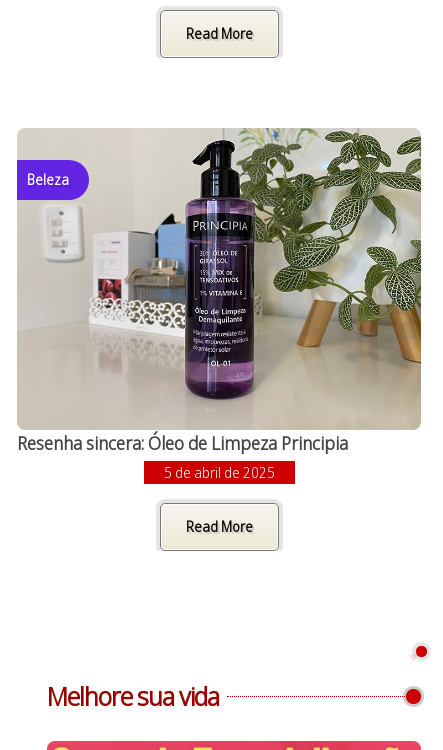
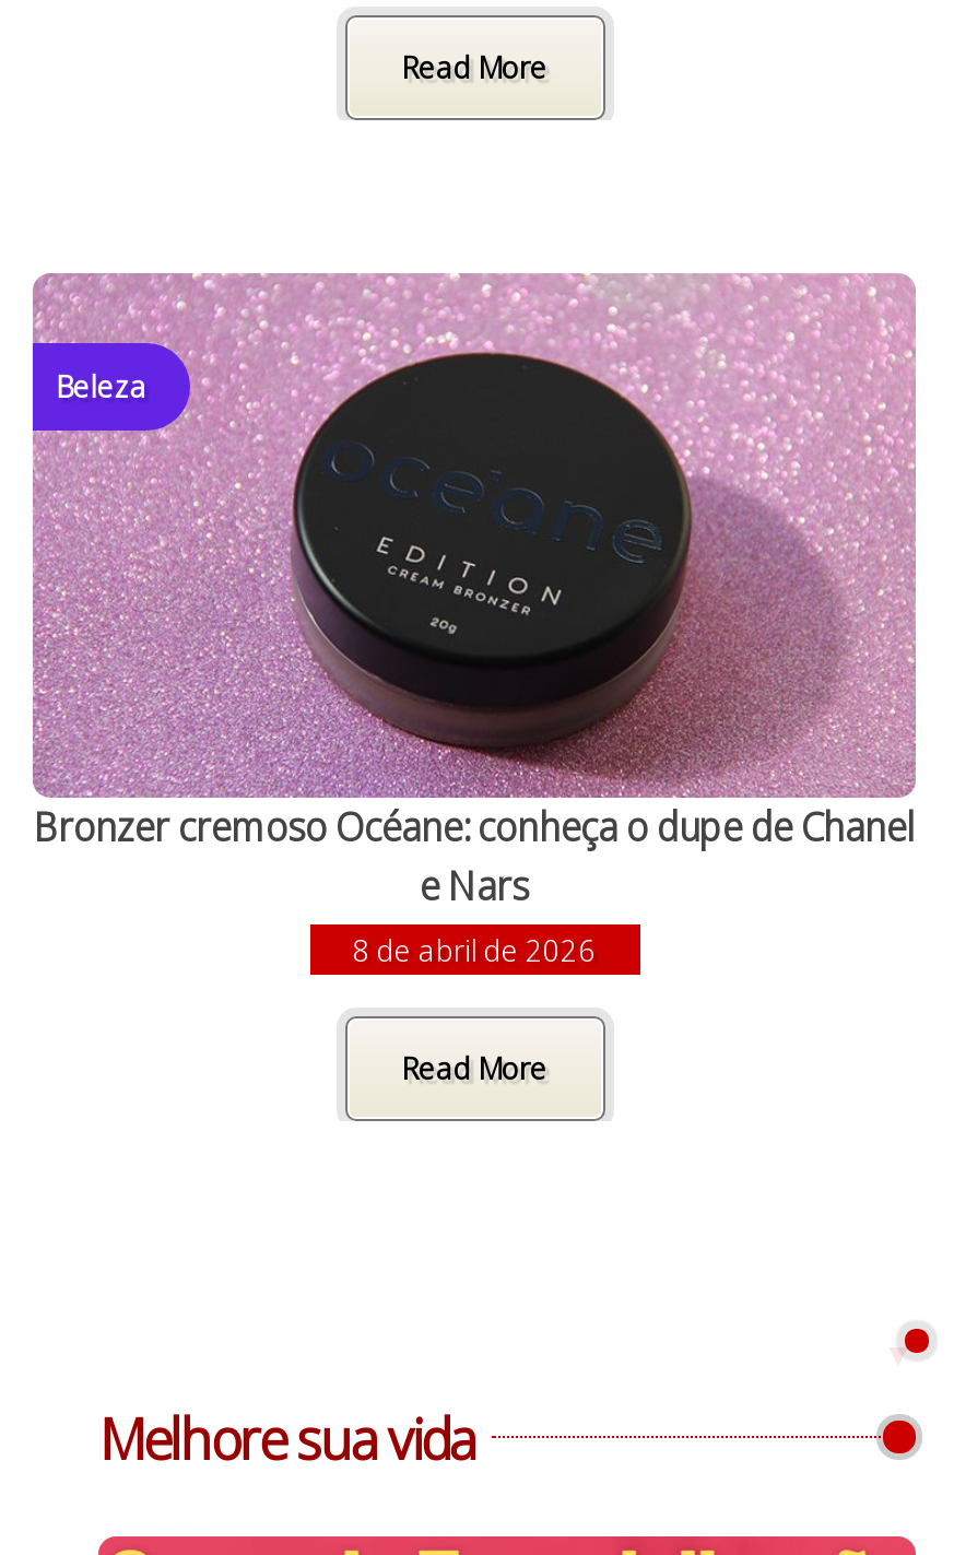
[17,128,422,361] [image] -> [33,273,916,782] [image]
[17,431,348,482] Resenha sincera: Óleo de Limpeza Principia | 5 de abril de 2025 -> [34,799,915,970] Bronzer cremoso Océane: conheça o dupe de Chanel | e Nars | 8 de abril de 2026

